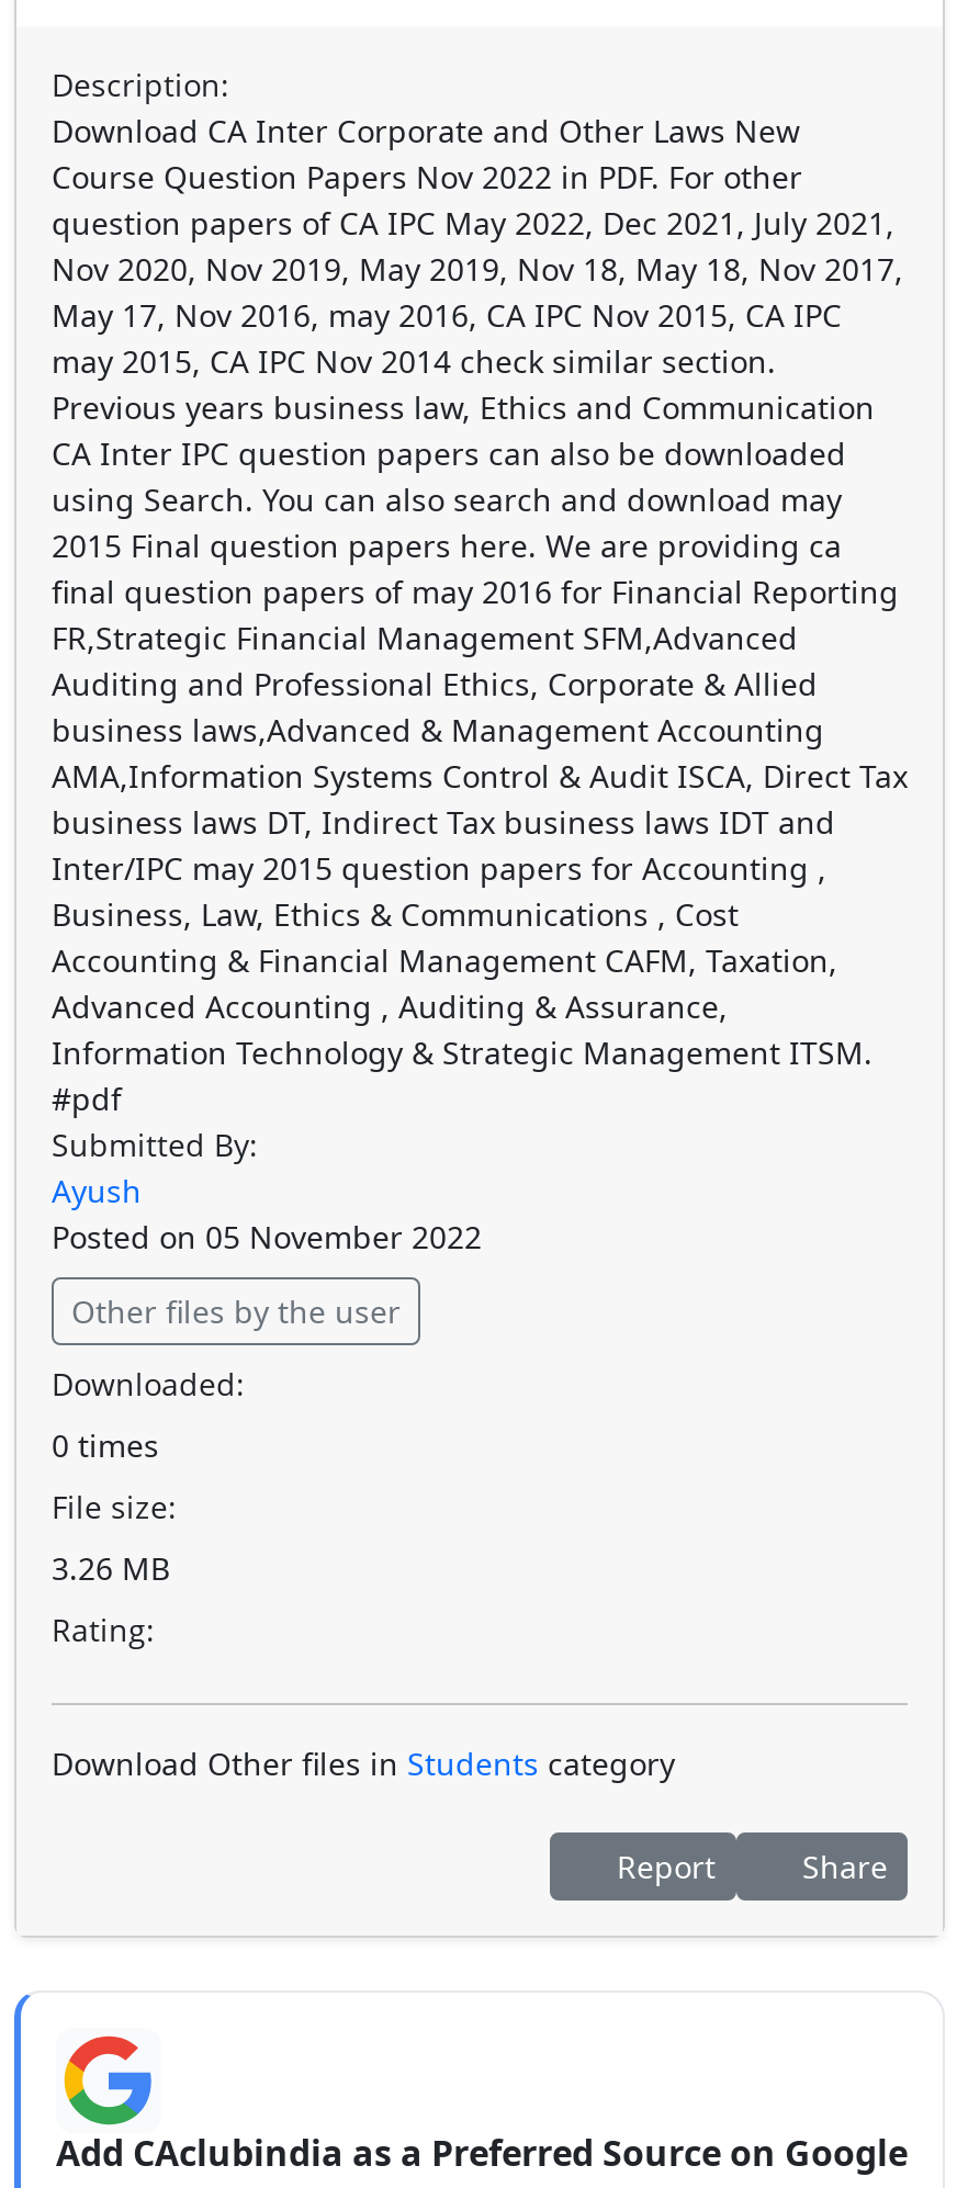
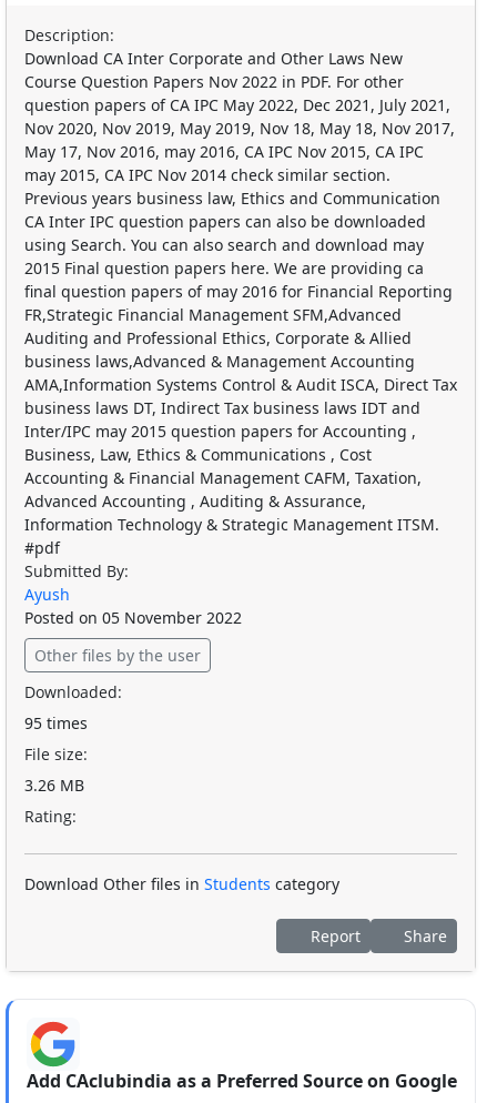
[52,1424,159,1466] 0 times -> [24,712,88,733] 95 times

